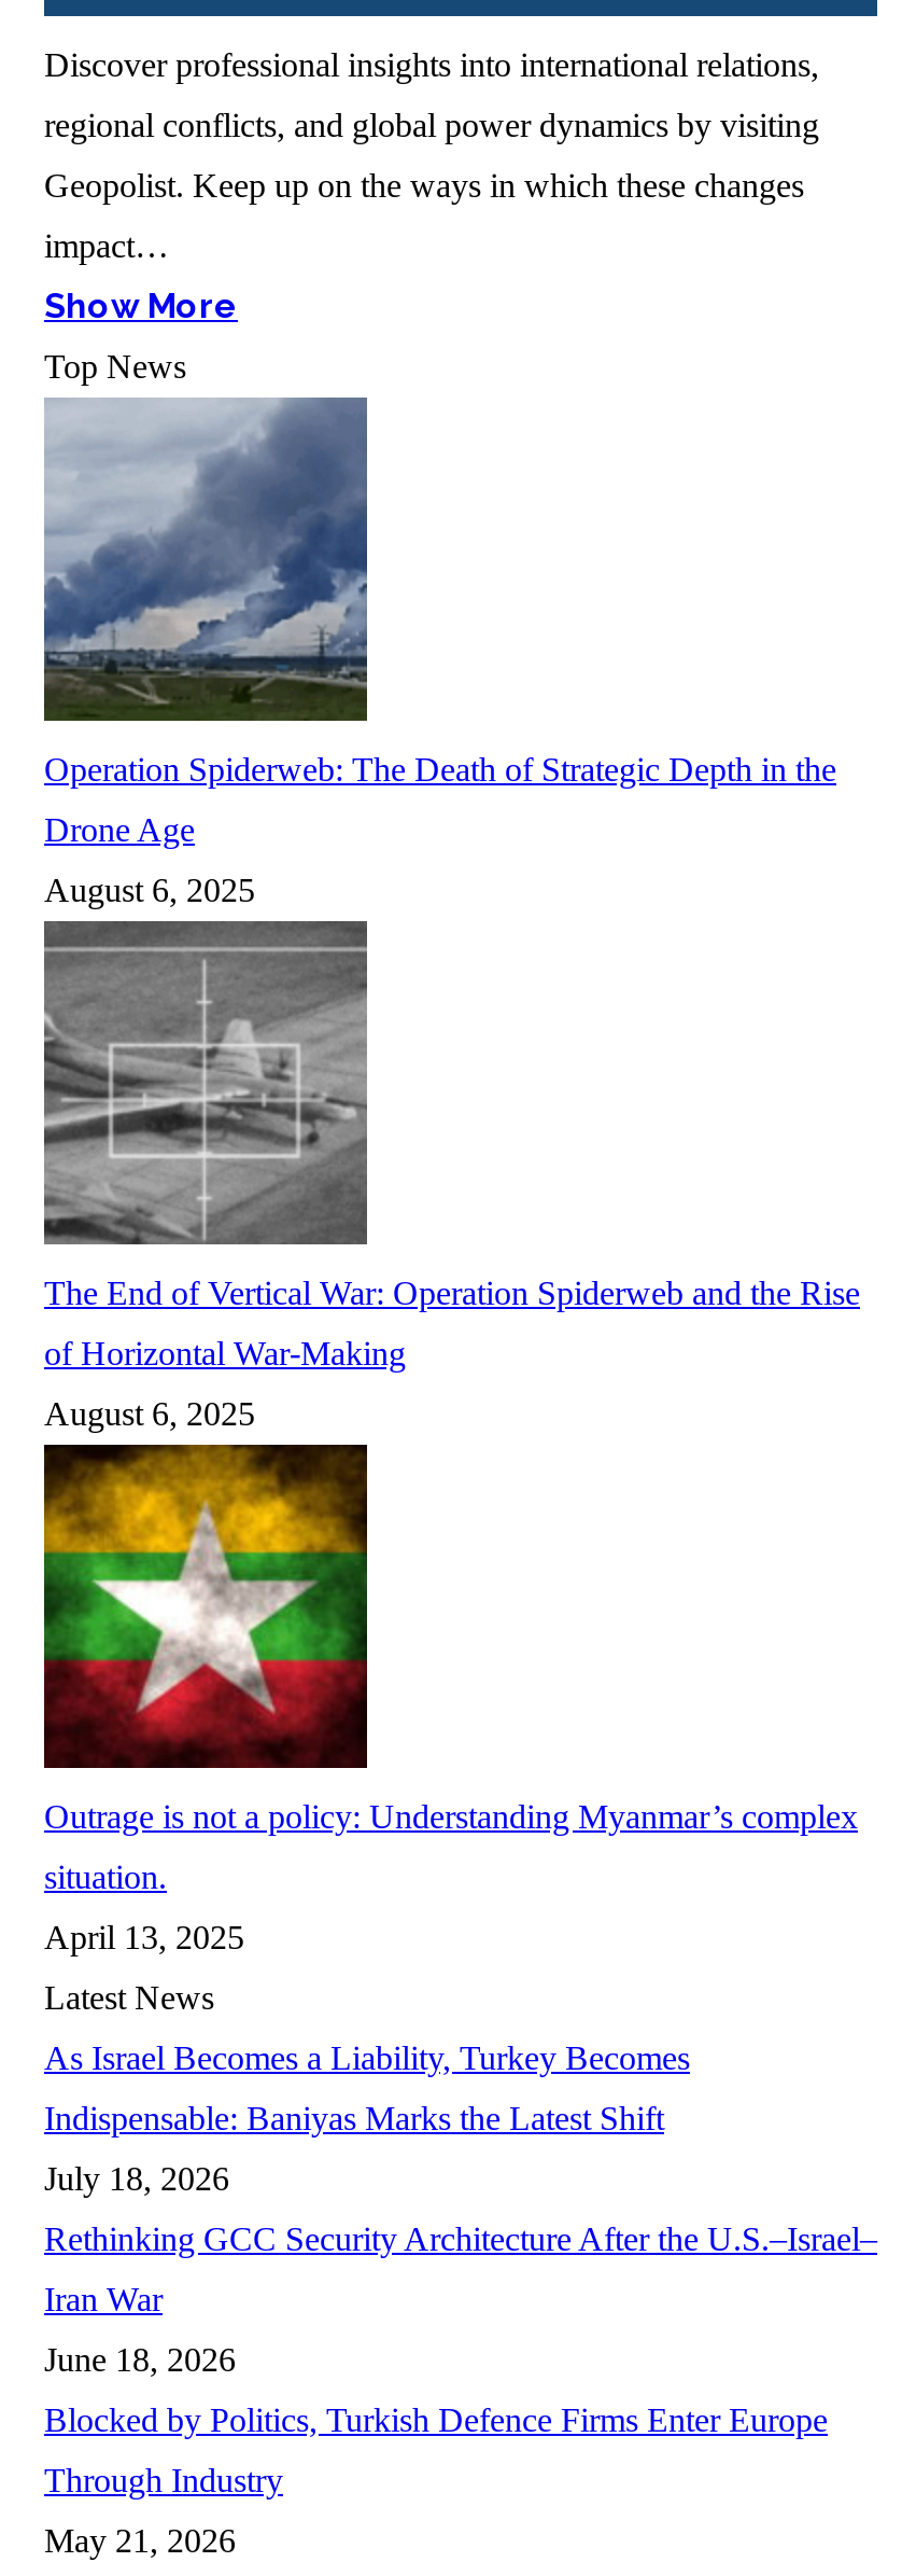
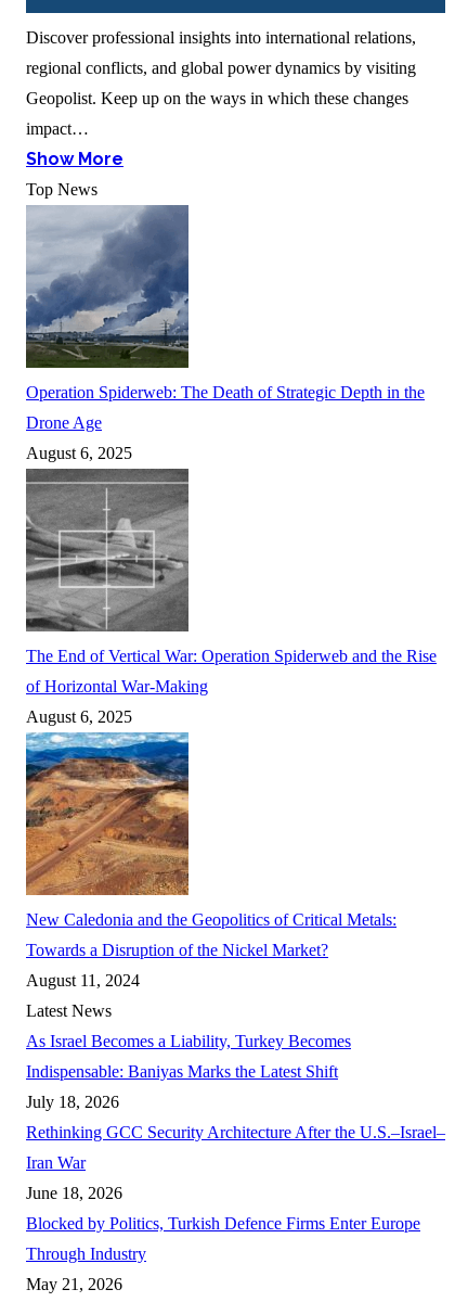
[42,1443,858,1835] [image] | Outrage is not a policy: Understanding Myanmar’s complex -> [25,731,396,929] [image] | New Caledonia and the Geopolitics of Critical Metals:
[44,1858,167,1895] situation. -> [26,941,328,959] Towards a Disruption of the Nickel Market?
[44,1919,244,1955] April 13, 2025 -> [26,971,140,990] August 11, 2024

